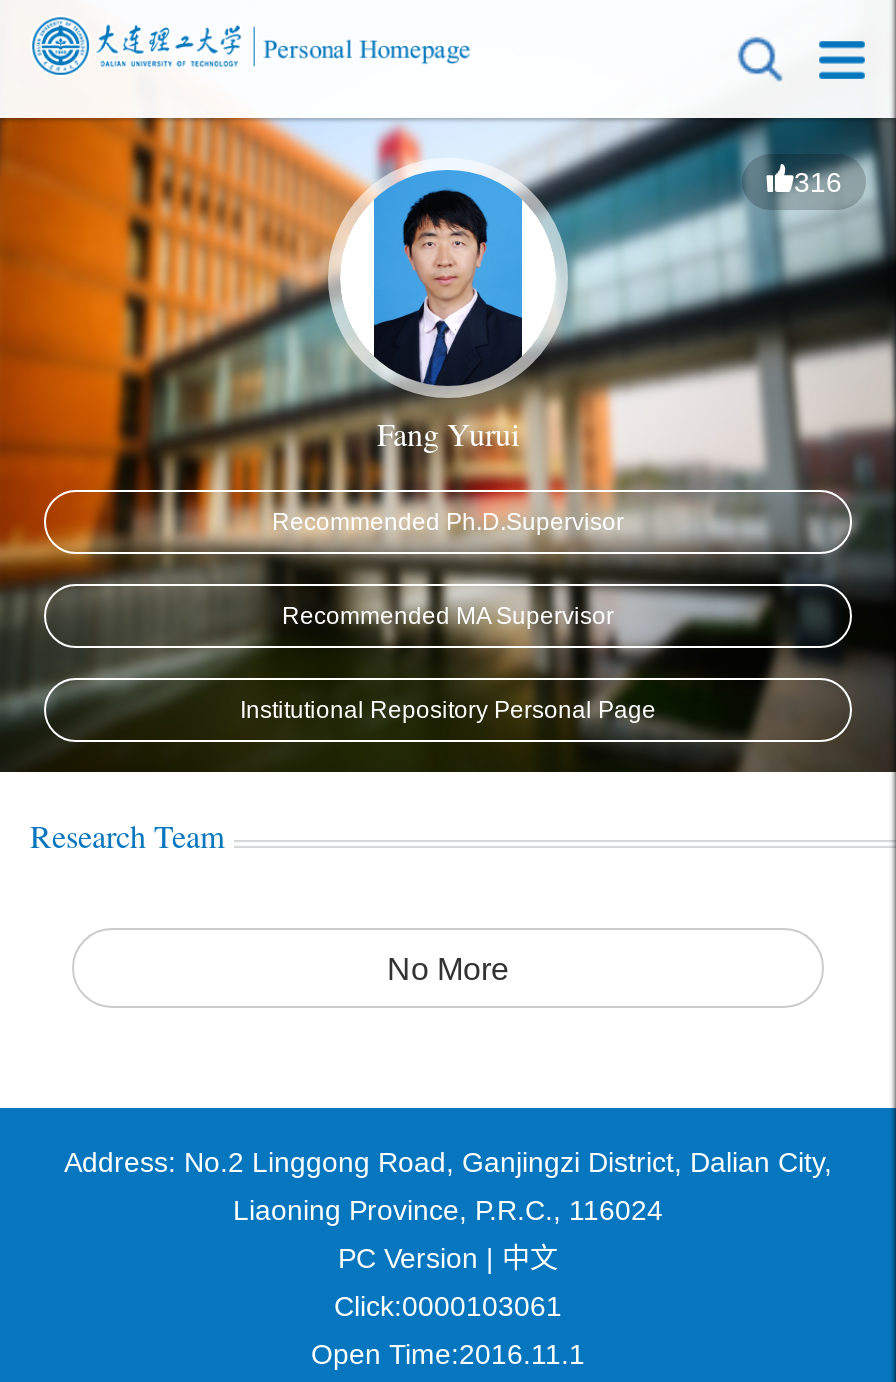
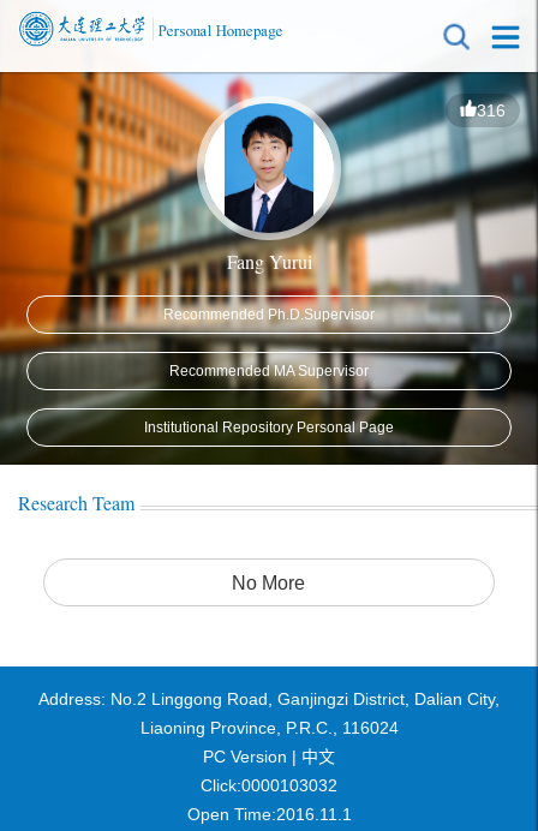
[334,1290,562,1322] Click:0000103061 -> [201,776,337,795] Click:0000103032

